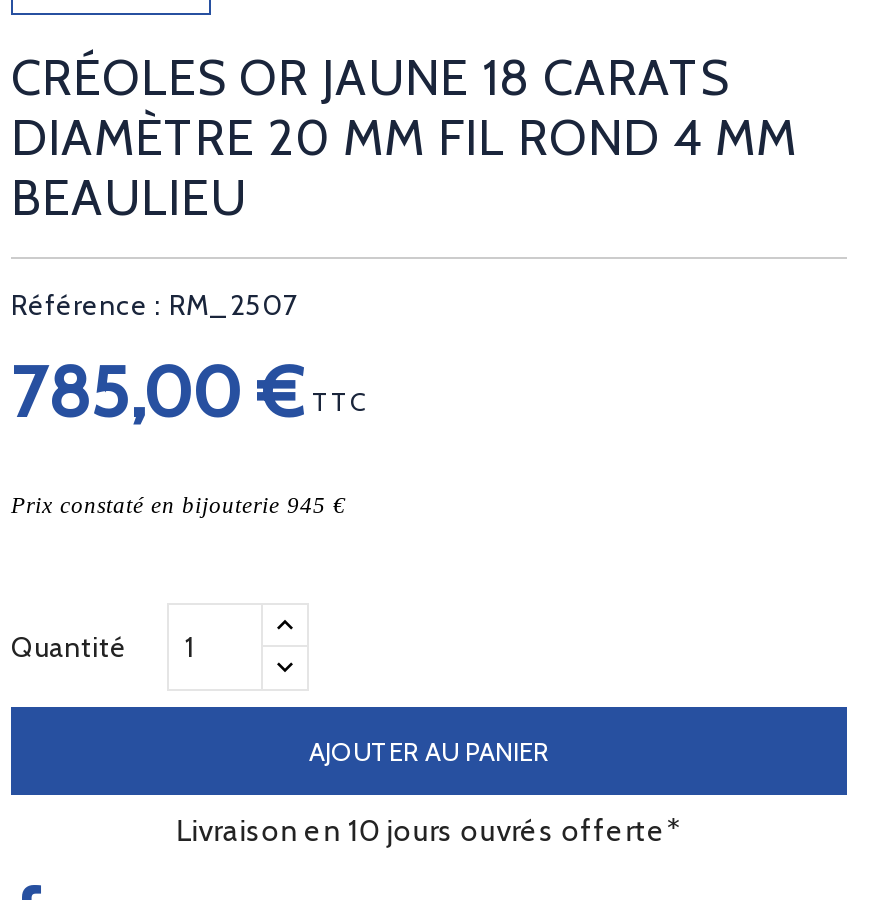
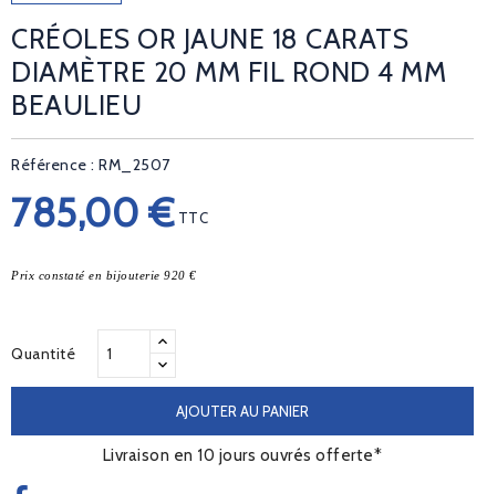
[11,493,346,517] Prix constaté en bijouterie 945 € -> [11,269,196,282] Prix constaté en bijouterie 920 €

